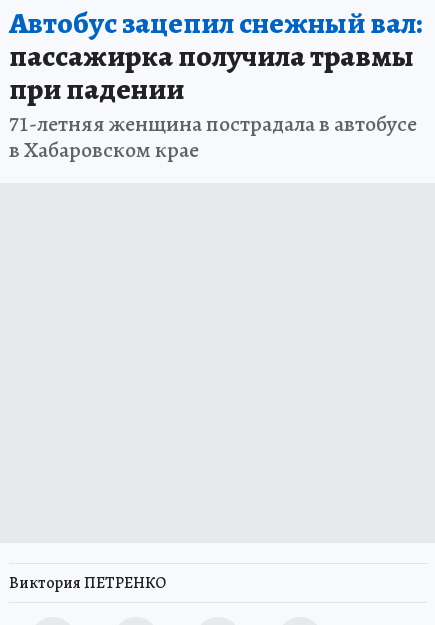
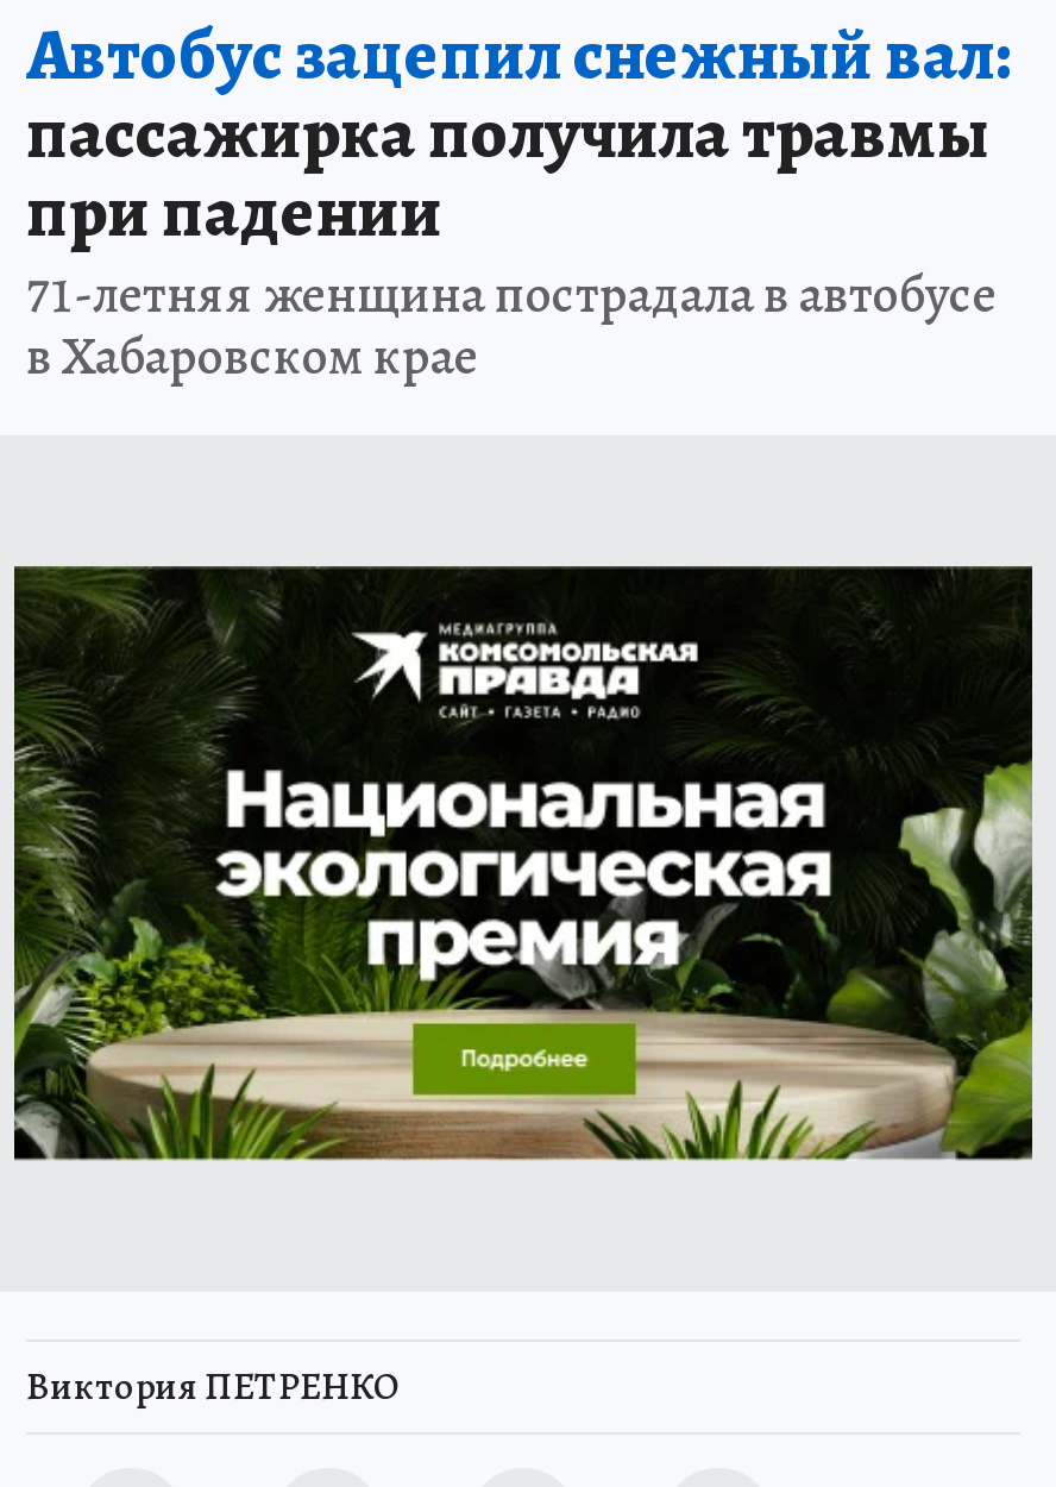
none -> [12,564,1035,1163] [image]

